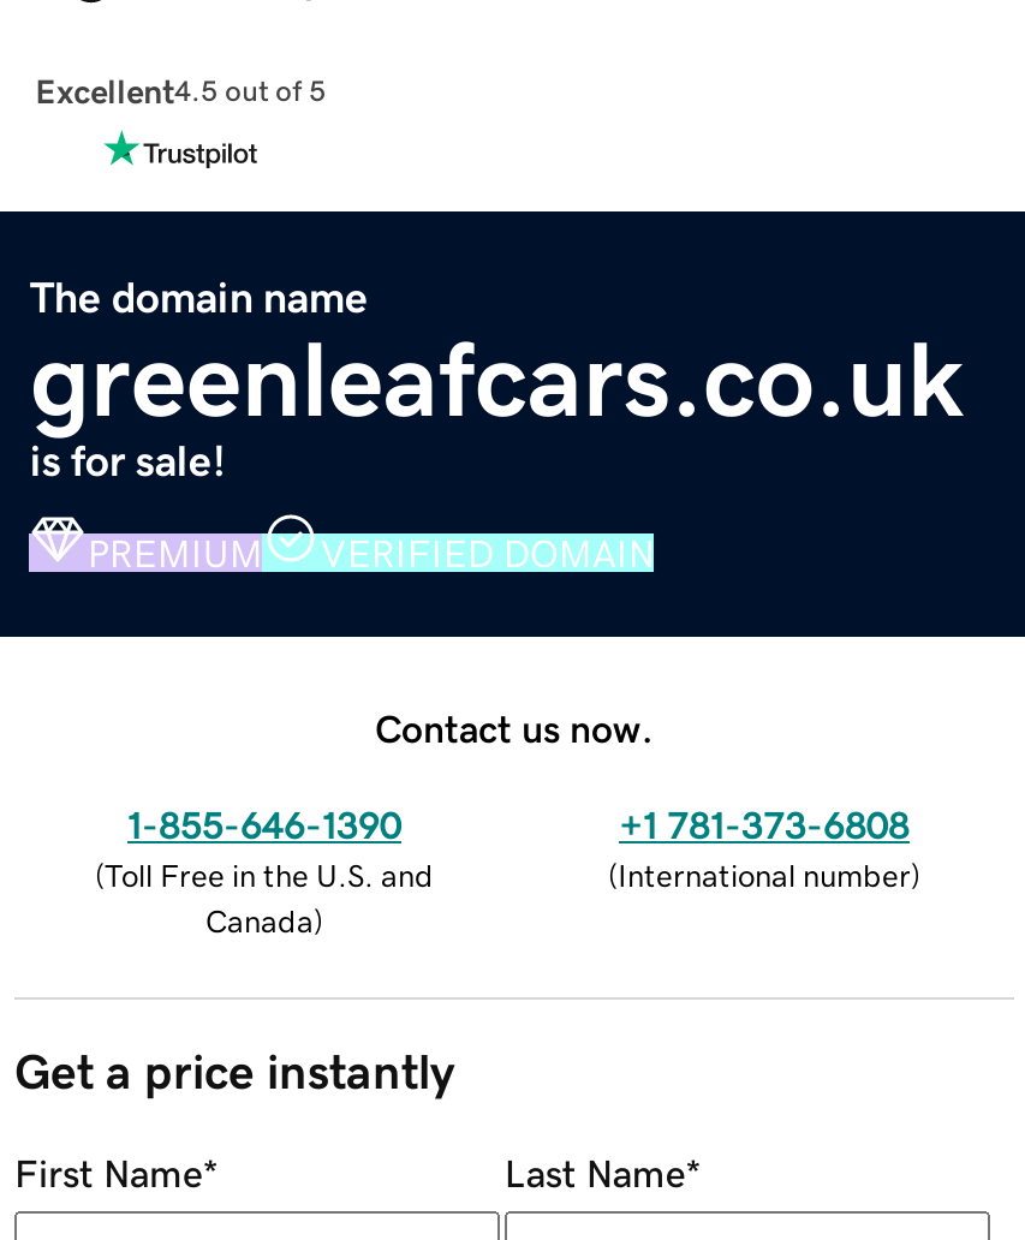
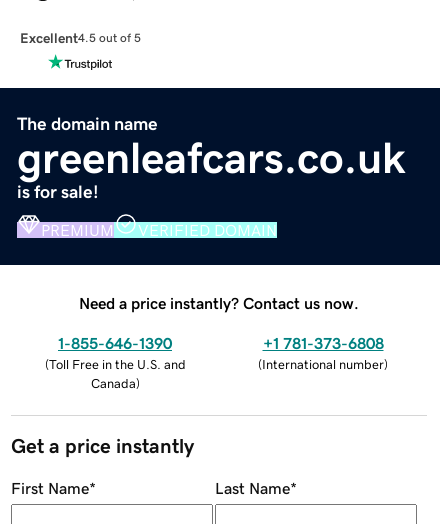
[375,708,654,746] Contact us now. -> [79,295,359,311] Need a price instantly? Contact us now.

